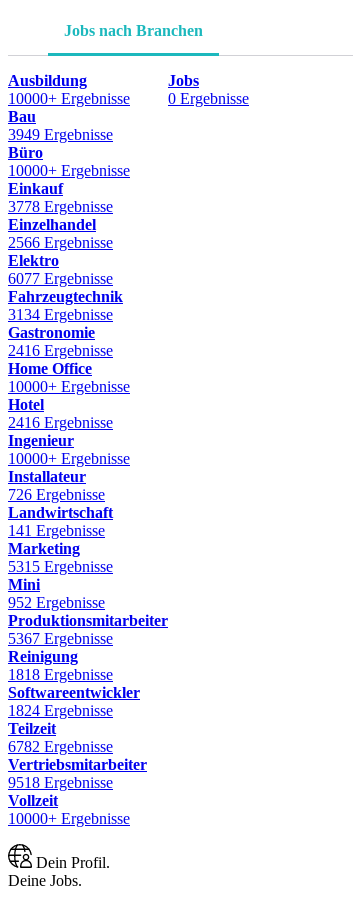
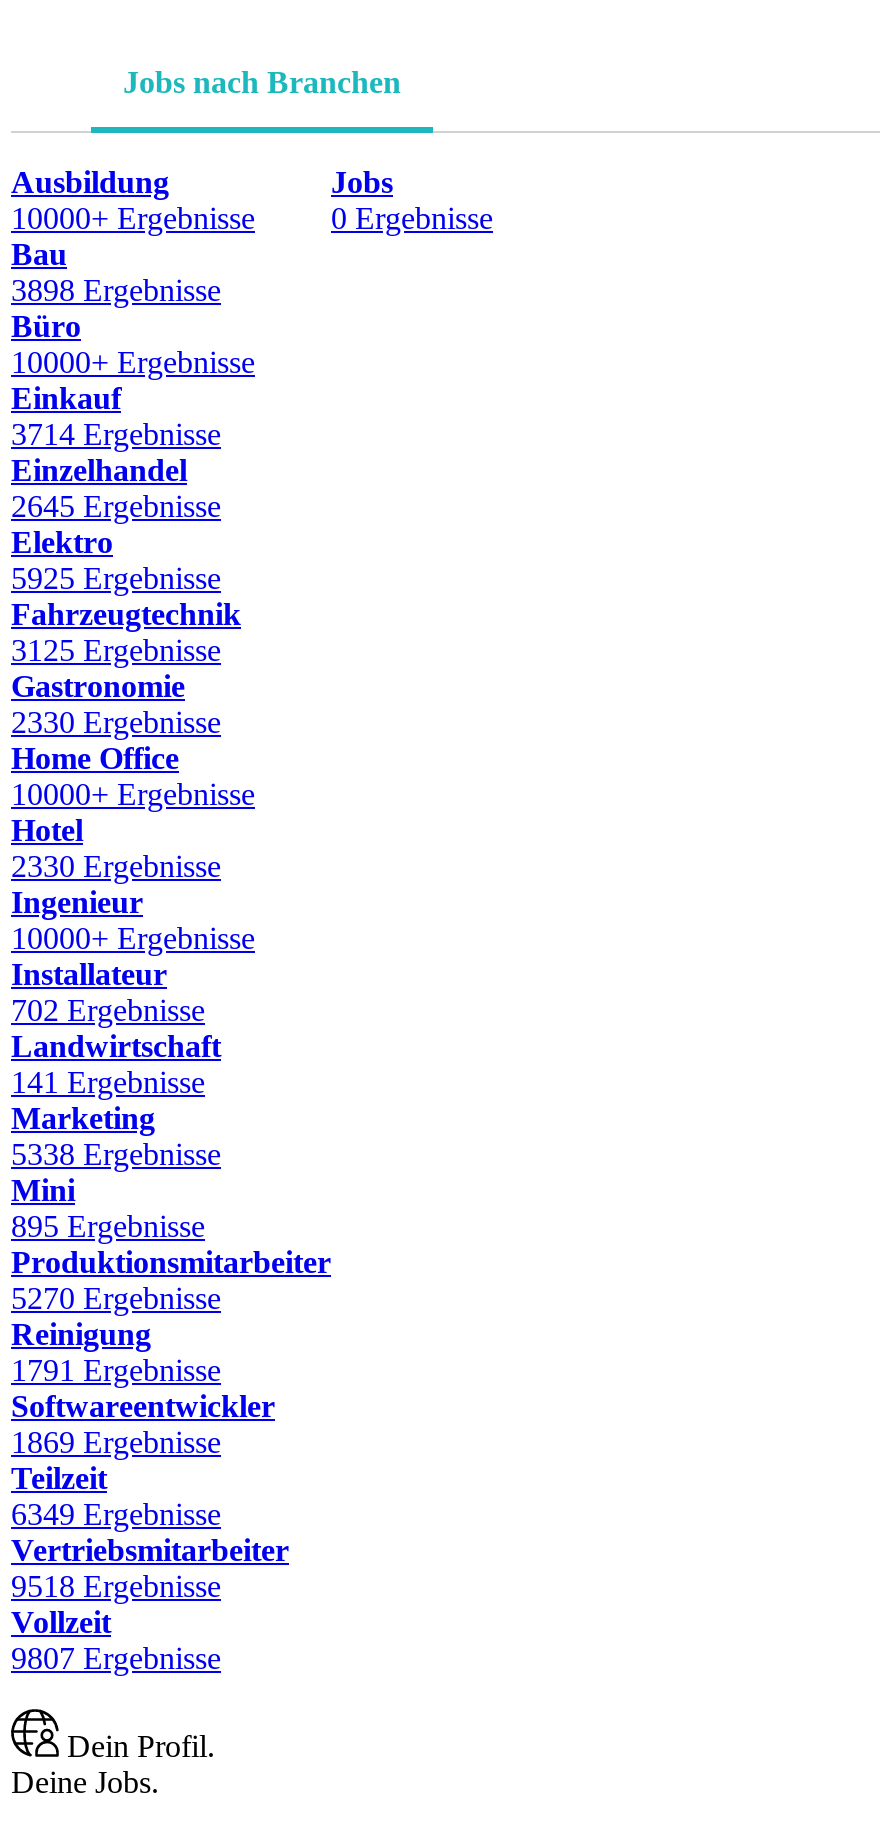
[8,126,113,143] 3949 Ergebnisse -> [11,272,221,306] 3898 Ergebnisse
[8,198,113,215] 3778 Ergebnisse -> [11,416,221,450] 3714 Ergebnisse
[8,234,113,251] 2566 Ergebnisse -> [11,488,221,522] 2645 Ergebnisse
[8,270,113,287] 6077 Ergebnisse -> [11,560,221,594] 5925 Ergebnisse
[8,306,113,323] 3134 Ergebnisse -> [11,632,221,666] 3125 Ergebnisse
[8,342,113,359] 2416 Ergebnisse -> [11,704,221,738] 2330 Ergebnisse
[8,414,113,431] 2416 Ergebnisse -> [11,848,221,882] 2330 Ergebnisse
[8,486,105,503] 726 Ergebnisse -> [11,992,205,1026] 702 Ergebnisse
[8,558,113,575] 5315 Ergebnisse -> [11,1136,221,1170] 5338 Ergebnisse
[8,594,105,611] 952 Ergebnisse -> [11,1208,205,1242] 895 Ergebnisse
[8,630,113,647] 5367 Ergebnisse -> [11,1280,221,1314] 5270 Ergebnisse
[8,666,113,683] 1818 Ergebnisse -> [11,1352,221,1386] 1791 Ergebnisse
[8,702,113,719] 1824 Ergebnisse -> [11,1424,221,1458] 1869 Ergebnisse
[8,738,113,755] 6782 Ergebnisse -> [11,1496,221,1530] 6349 Ergebnisse
[8,810,130,827] 10000+ Ergebnisse -> [11,1640,221,1674] 9807 Ergebnisse

